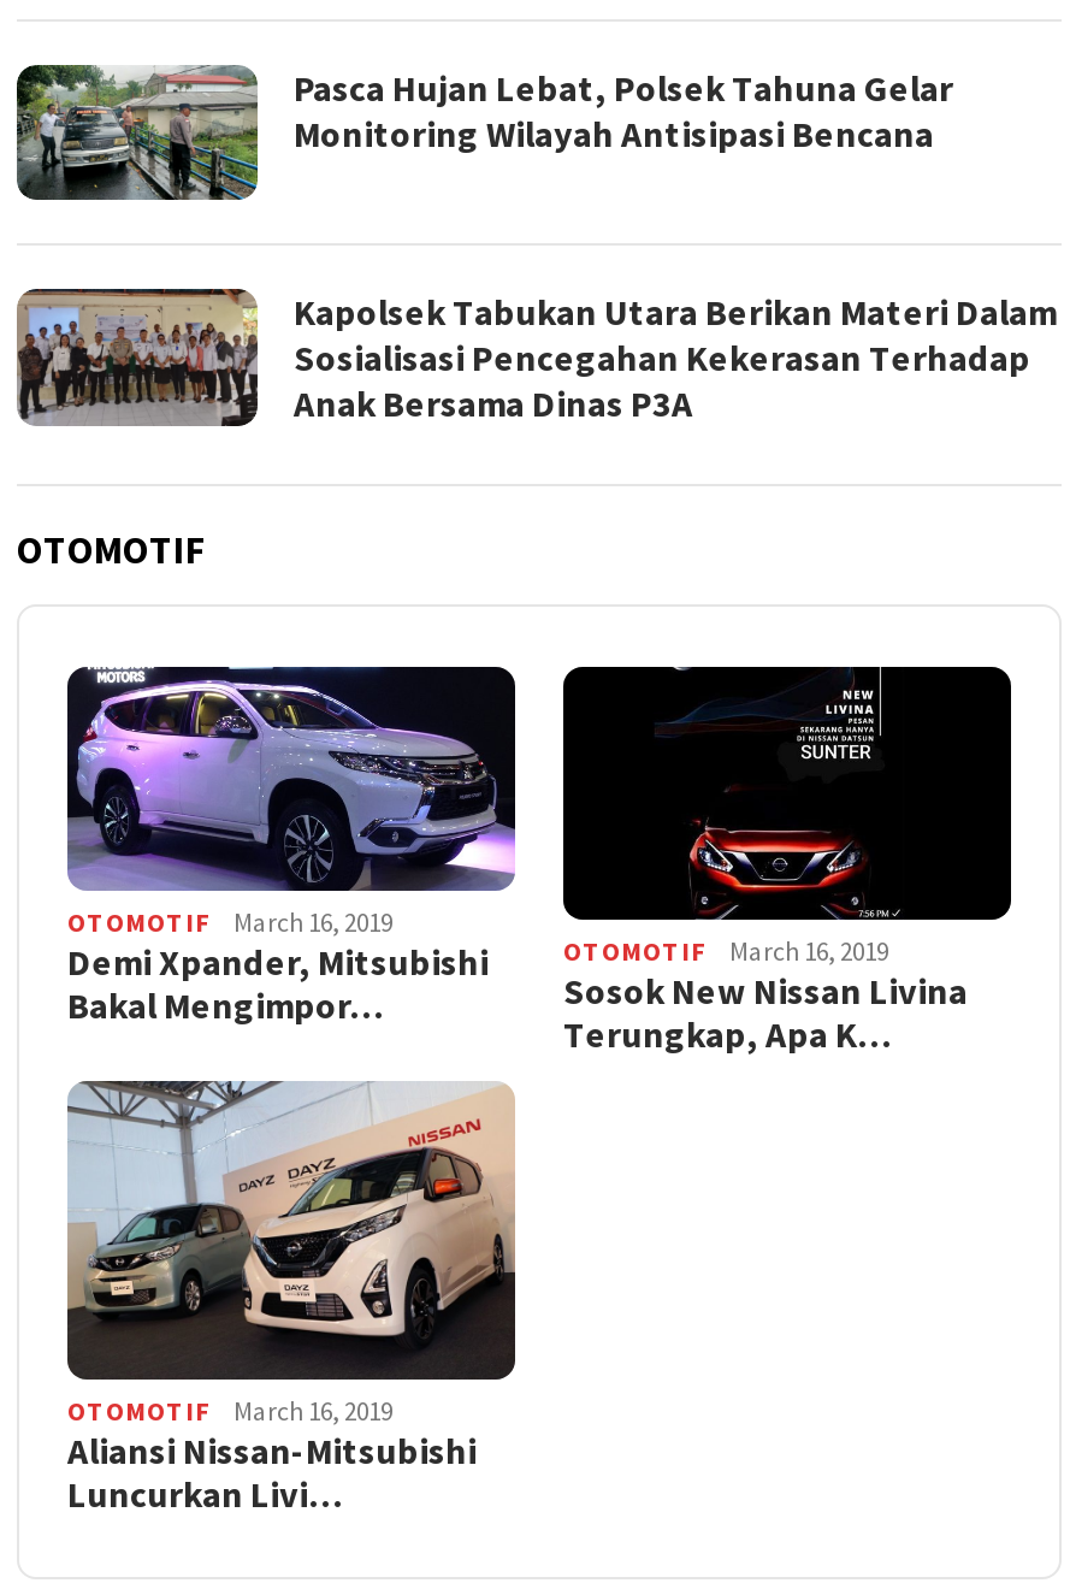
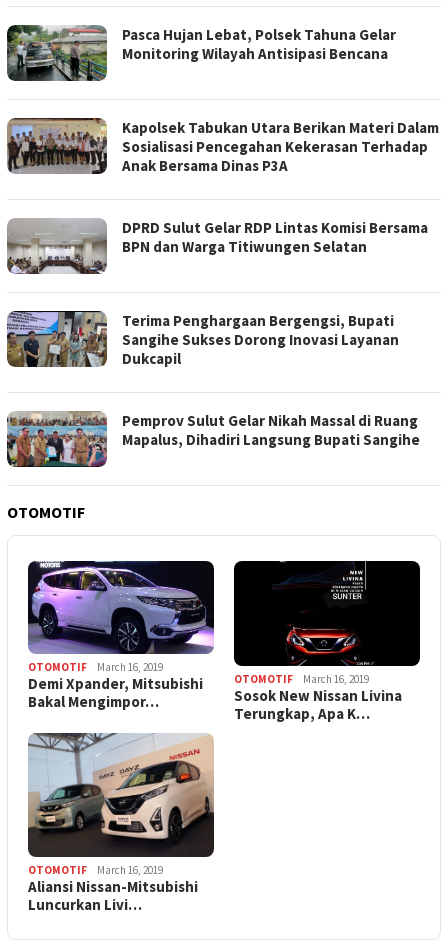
none -> [6,218,428,275] [image] | DPRD Sulut Gelar RDP Lintas Komisi Bersama | BPN dan Warga Titiwungen Selatan
none -> [6,410,108,468] [image]
none -> [7,310,420,449] [image] | Terima Penghargaan Bergengsi, Bupati | Sangihe Sukses Dorong Inovasi Layanan | Dukcapil | Pemprov Sulut Gelar Nikah Massal di Ruang | Mapalus, Dihadiri Langsung Bupati Sangihe

